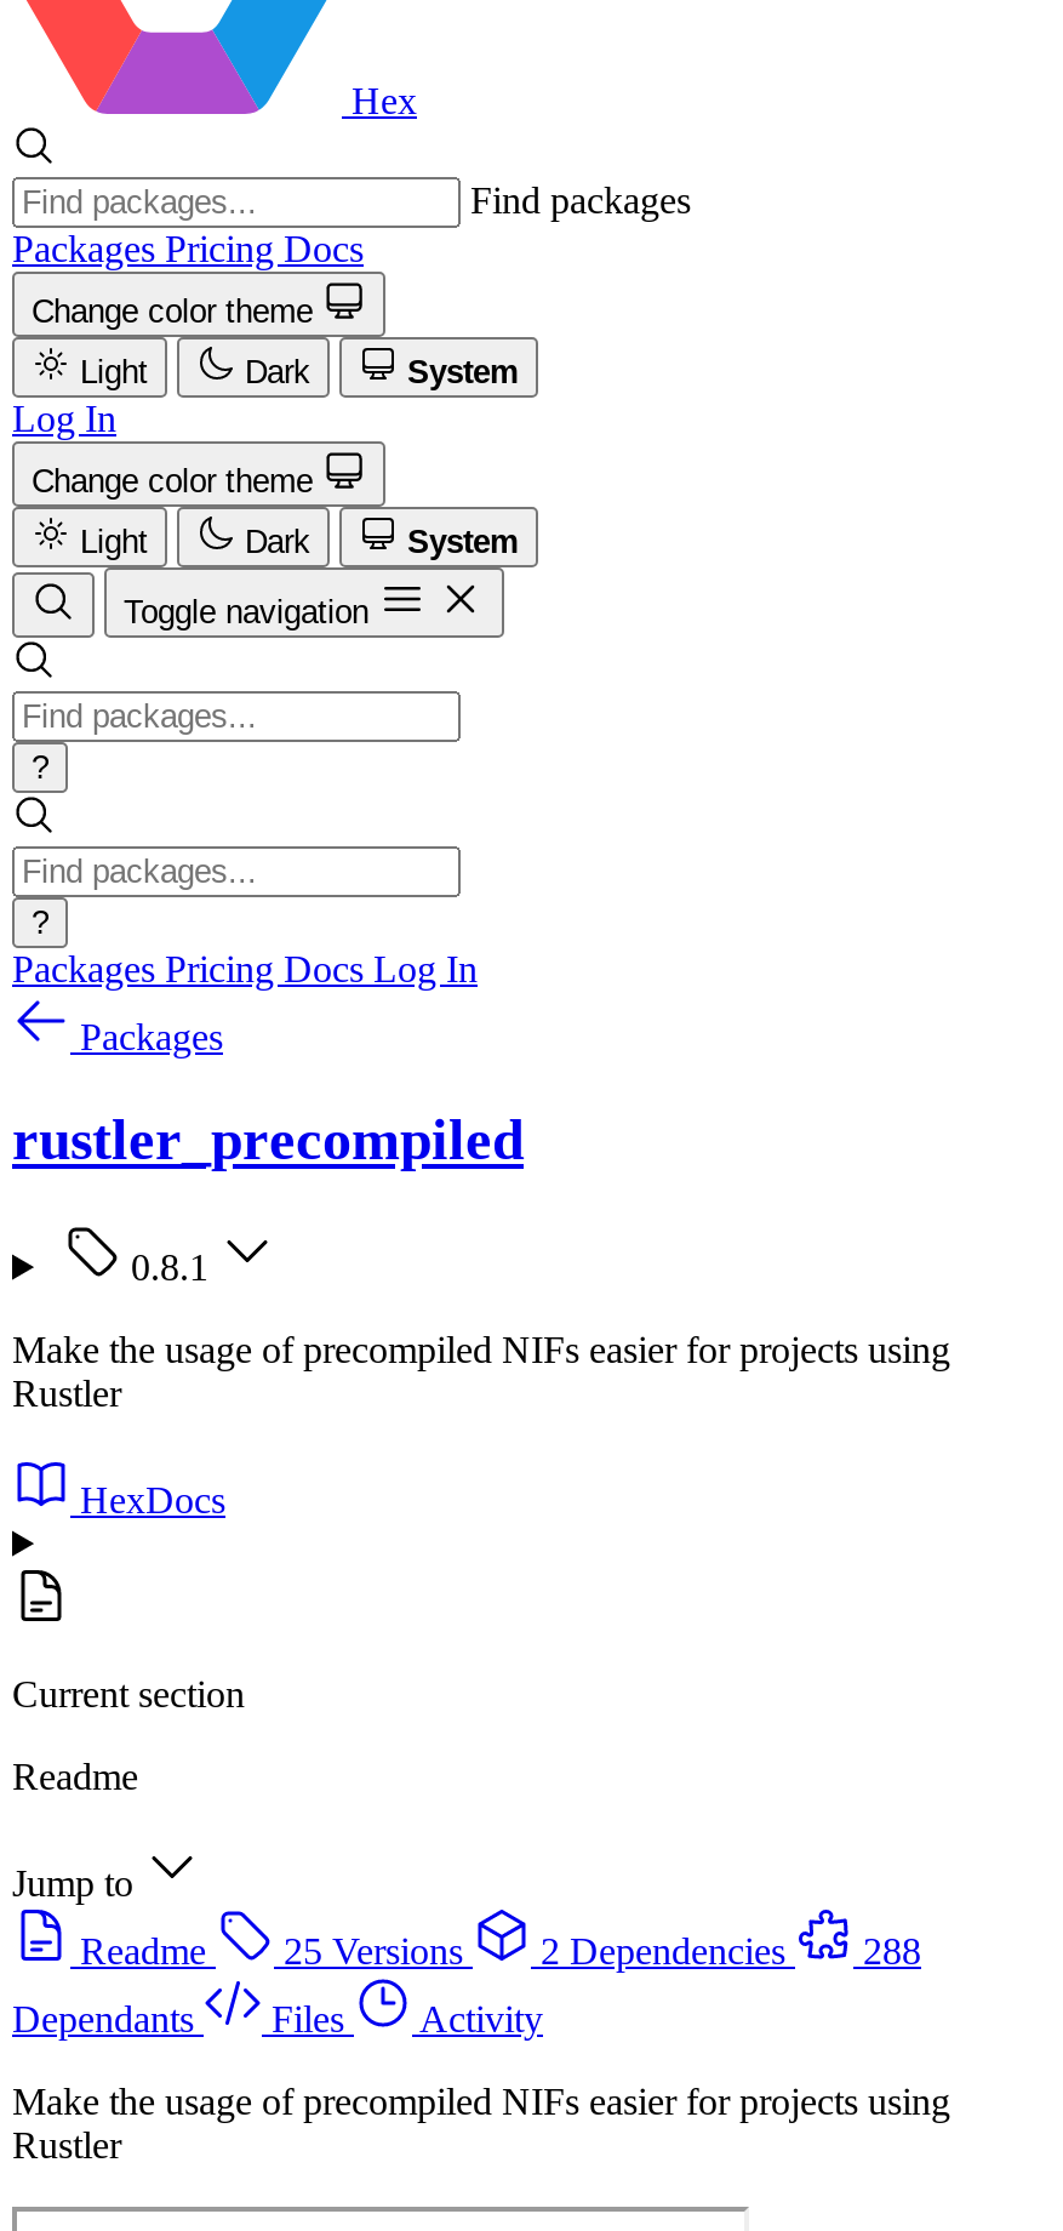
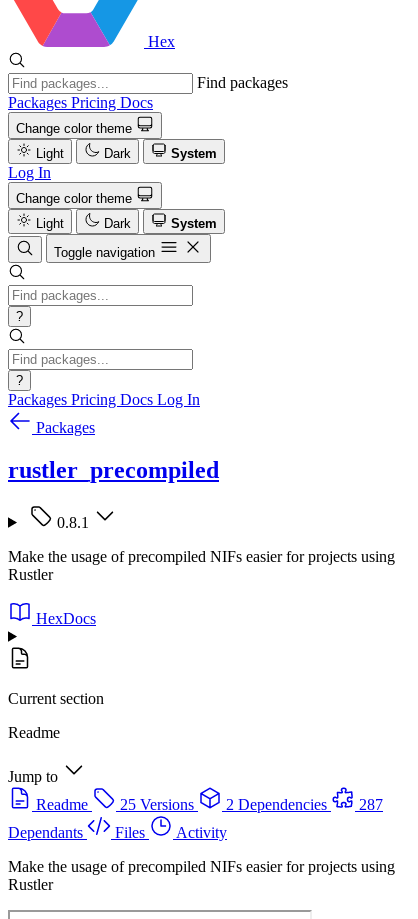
[80,1930,921,1971] Readme 25 Versions 2 Dependencies 288 -> [36,796,383,813] Readme 25 Versions 2 Dependencies 287

